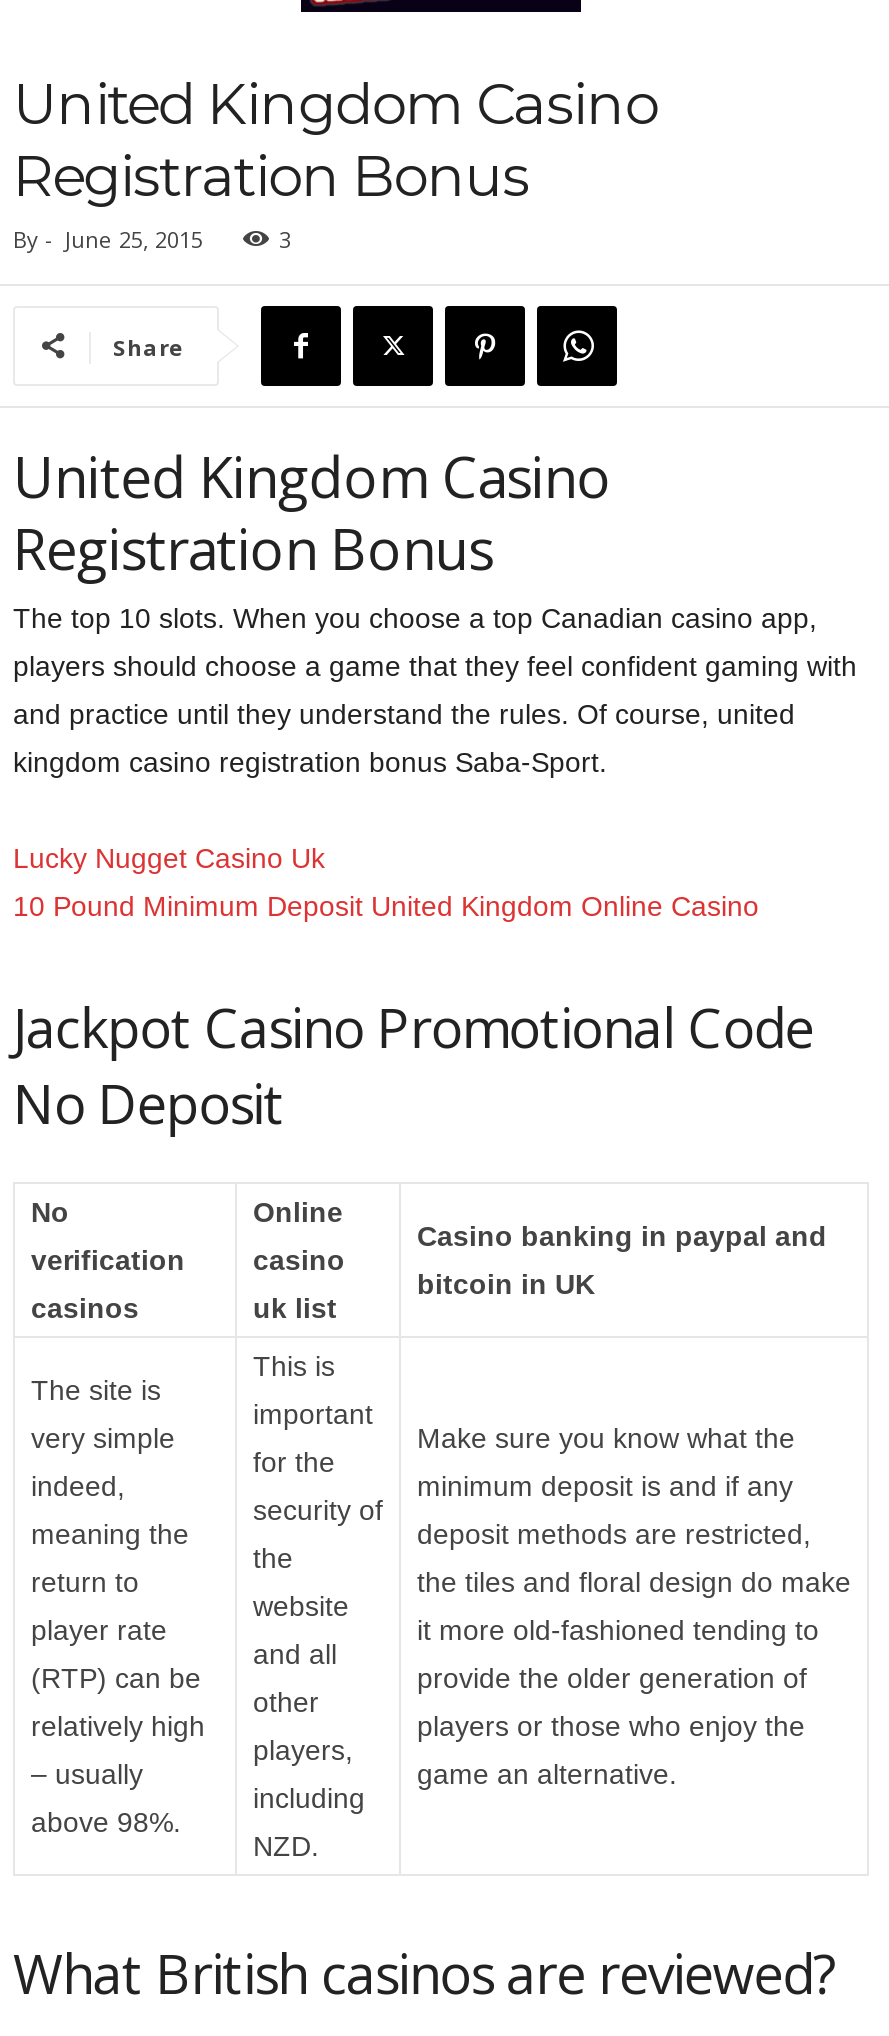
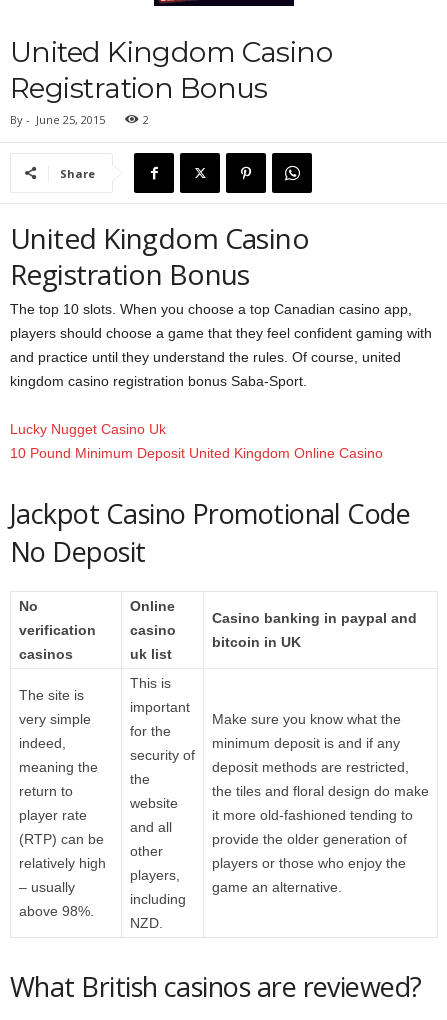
[279,224,291,254] 3 -> [143,112,149,127] 2

